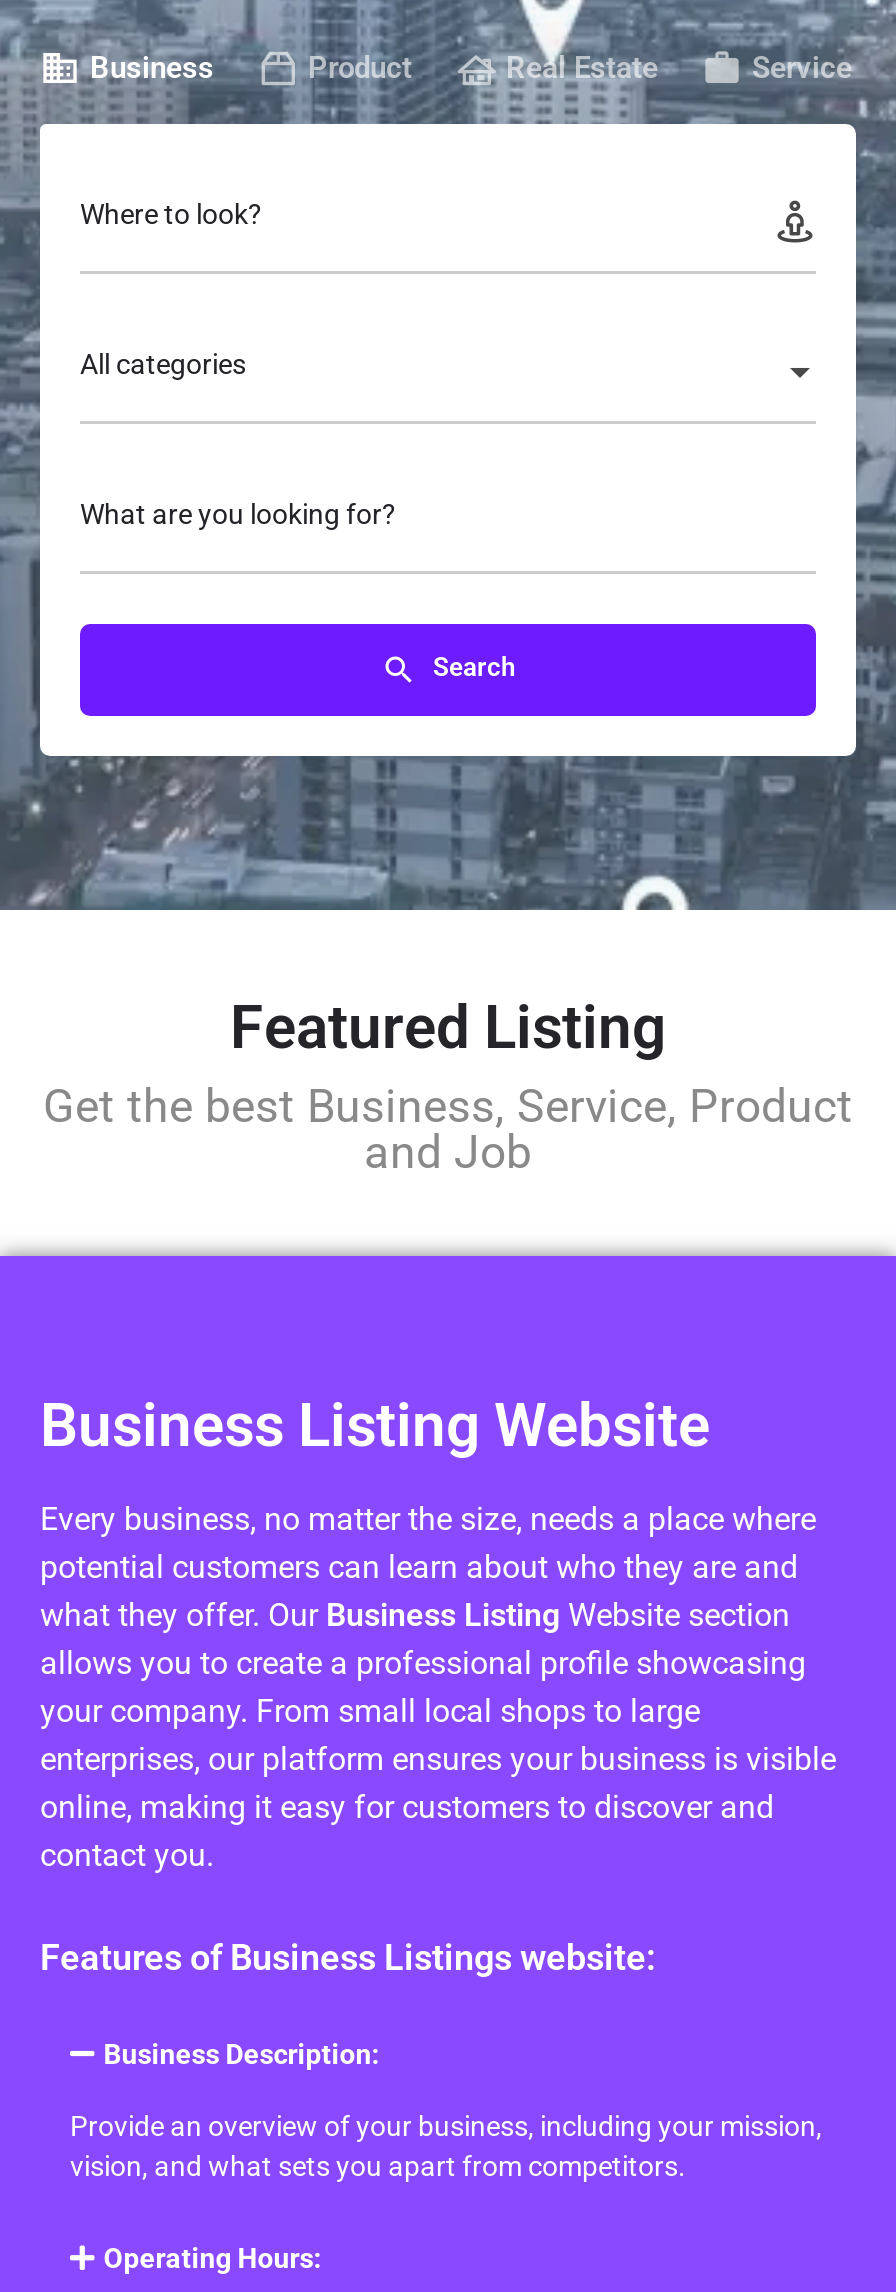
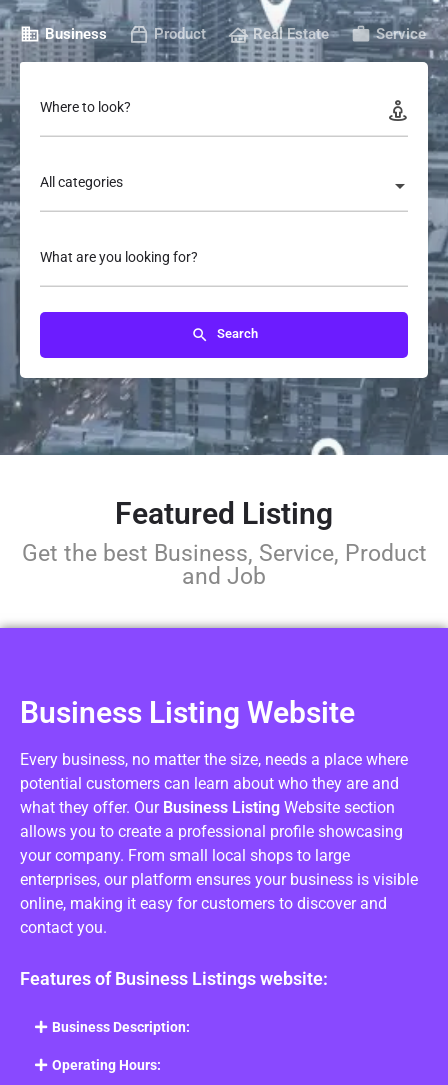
[70,2110,822,2182] Provide an overview of your business, including your mission, | vision, and what sets you apart from competitors. -> none

